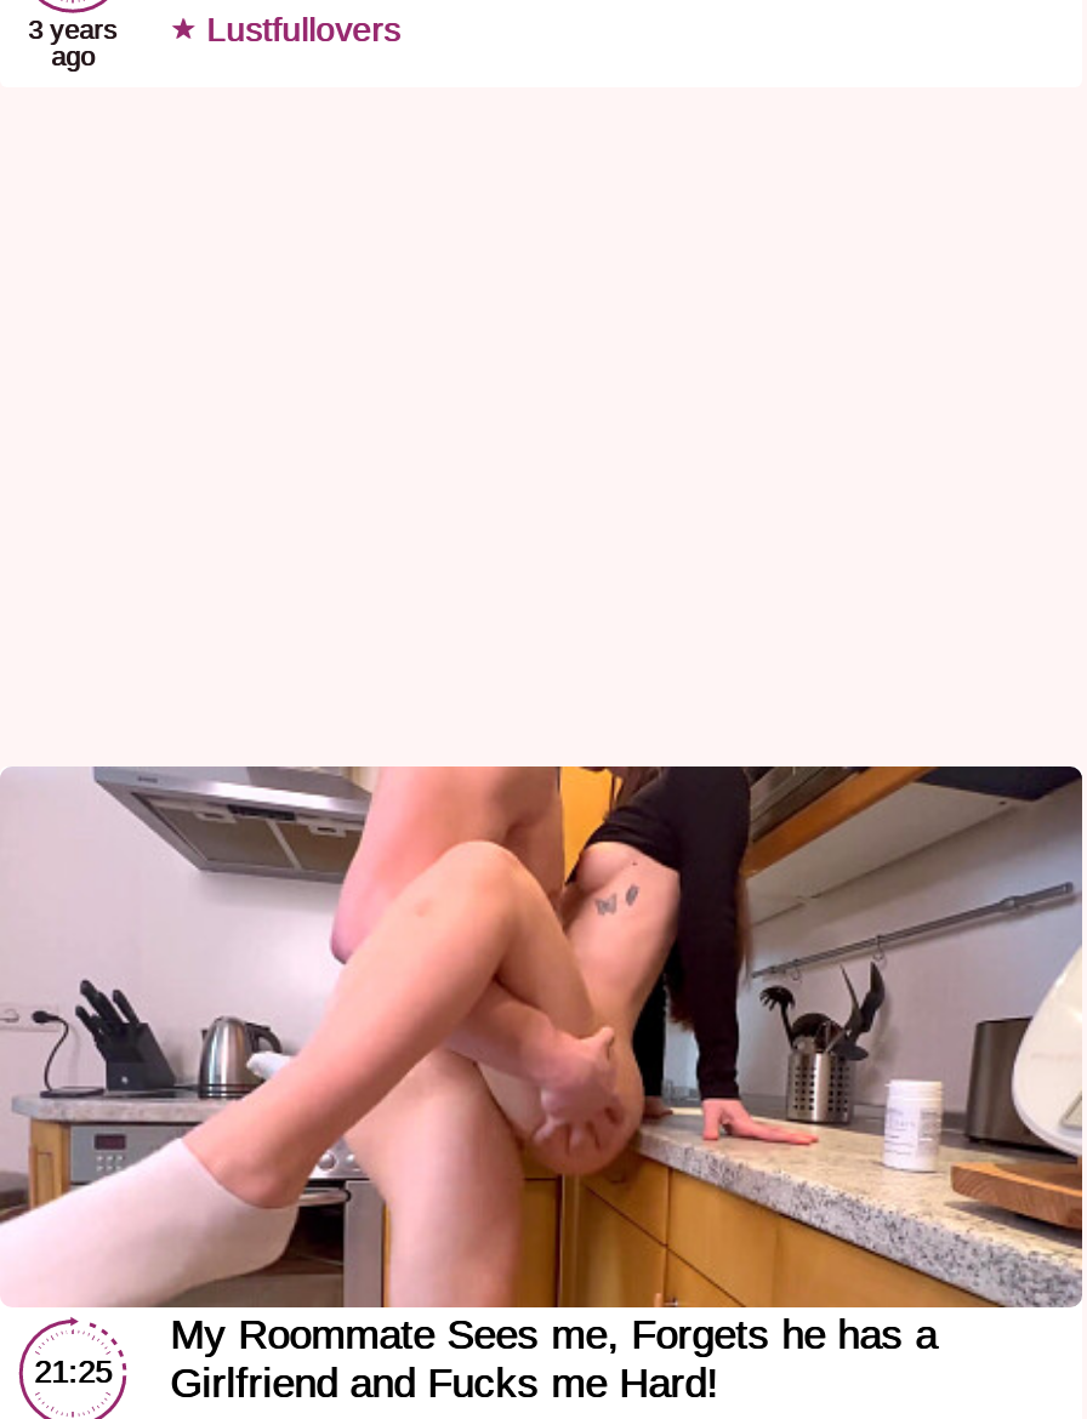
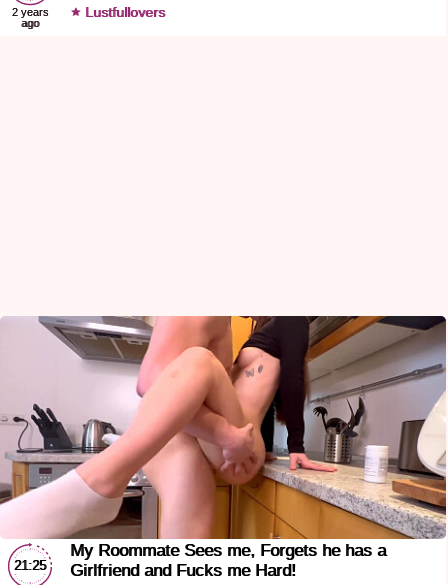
[28,15,118,44] 3 years -> [11,6,48,18] 2 years

